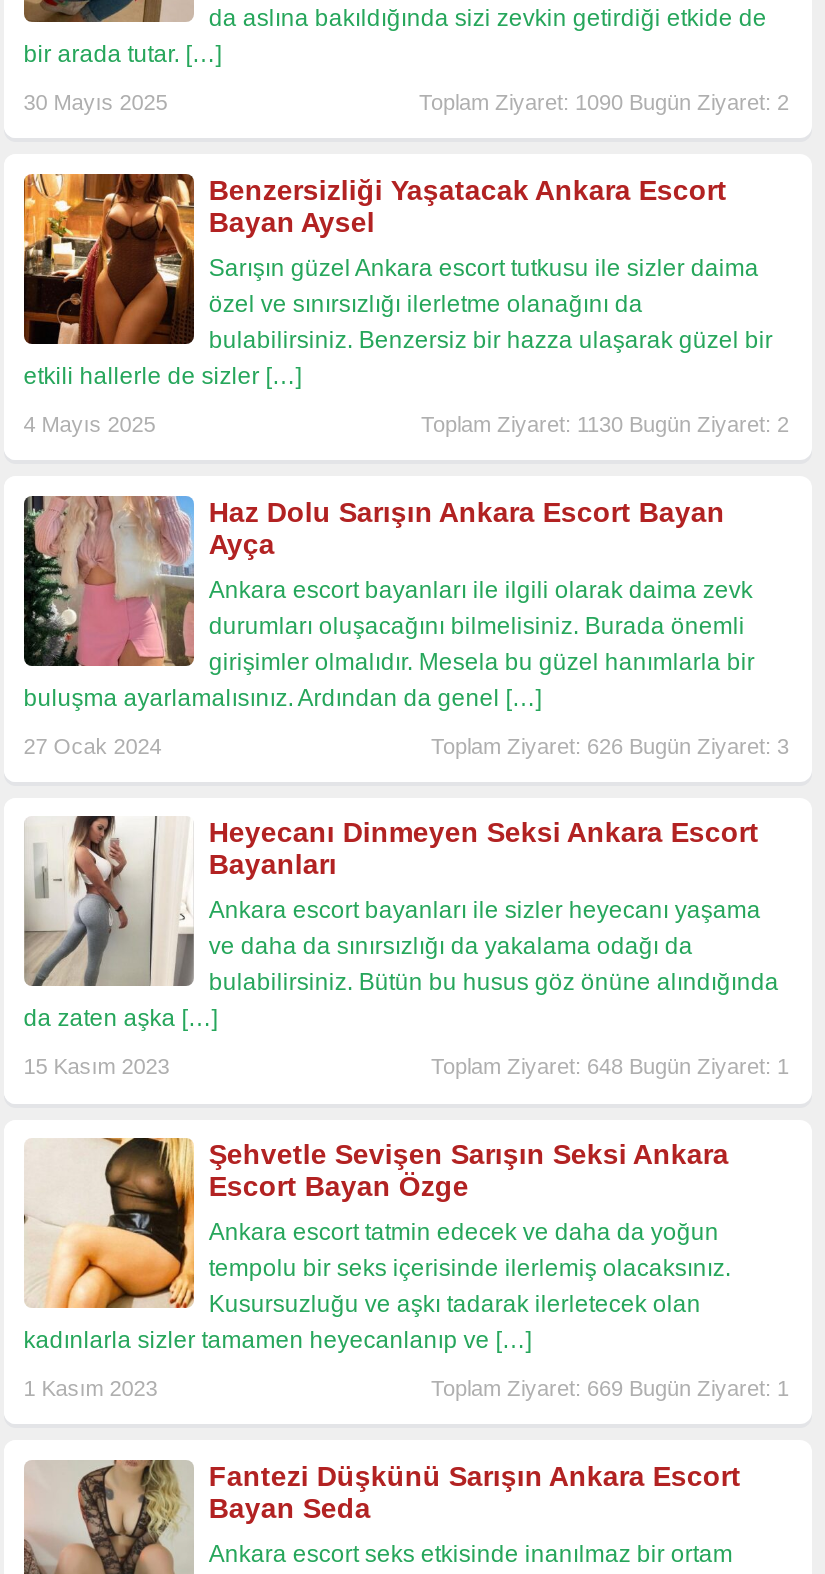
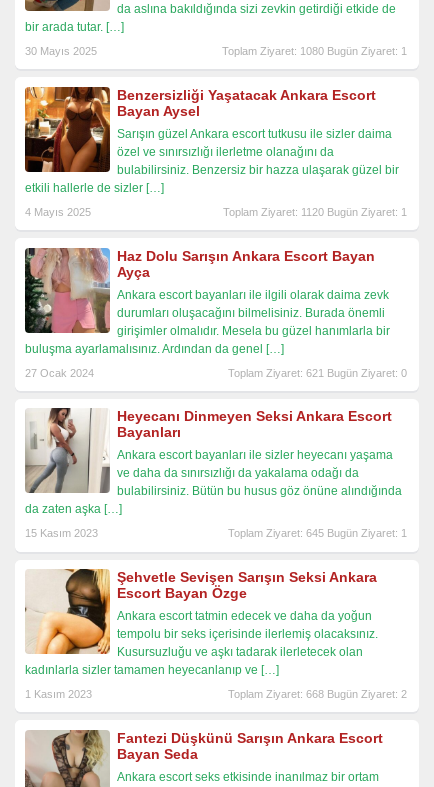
[419,90,789,114] Toplam Ziyaret: 1090 Bugün Ziyaret: 2 -> [222,45,407,57] Toplam Ziyaret: 1080 Bugün Ziyaret: 1
[421,412,789,436] Toplam Ziyaret: 1130 Bugün Ziyaret: 2 -> [223,206,407,218] Toplam Ziyaret: 1120 Bugün Ziyaret: 1
[431,733,789,757] Toplam Ziyaret: 626 Bugün Ziyaret: 3 -> [228,366,407,378] Toplam Ziyaret: 621 Bugün Ziyaret: 0
[431,1054,789,1078] Toplam Ziyaret: 648 Bugün Ziyaret: 1 -> [228,527,407,539] Toplam Ziyaret: 645 Bugün Ziyaret: 1
[431,1376,789,1400] Toplam Ziyaret: 669 Bugün Ziyaret: 1 -> [228,688,407,700] Toplam Ziyaret: 668 Bugün Ziyaret: 2

